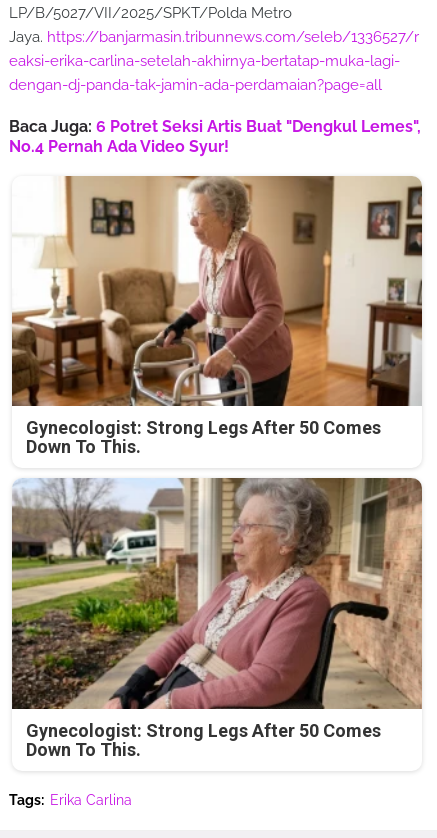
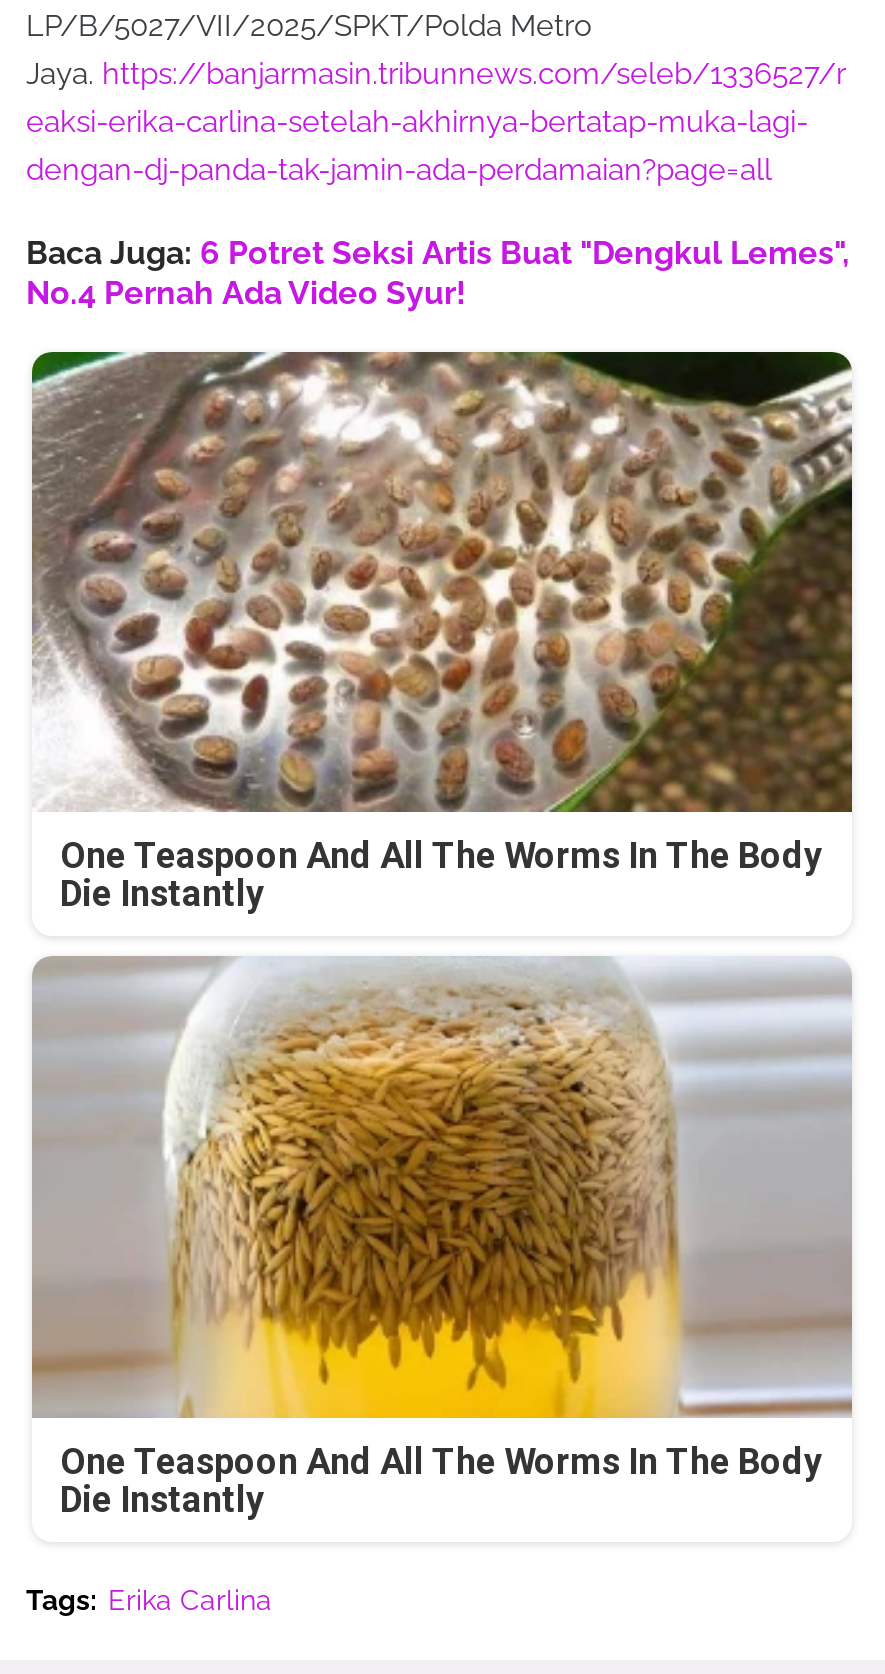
[11,175,423,457] [image] | Gynecologist: Strong Legs After 50 Comes | Down To This. -> [30,350,854,914] [image] | One Teaspoon And All The Worms In The Body | Die Instantly
[12,477,423,760] [image] | Gynecologist: Strong Legs After 50 Comes | Down To This. -> [32,956,852,1520] [image] | One Teaspoon And All The Worms In The Body | Die Instantly

